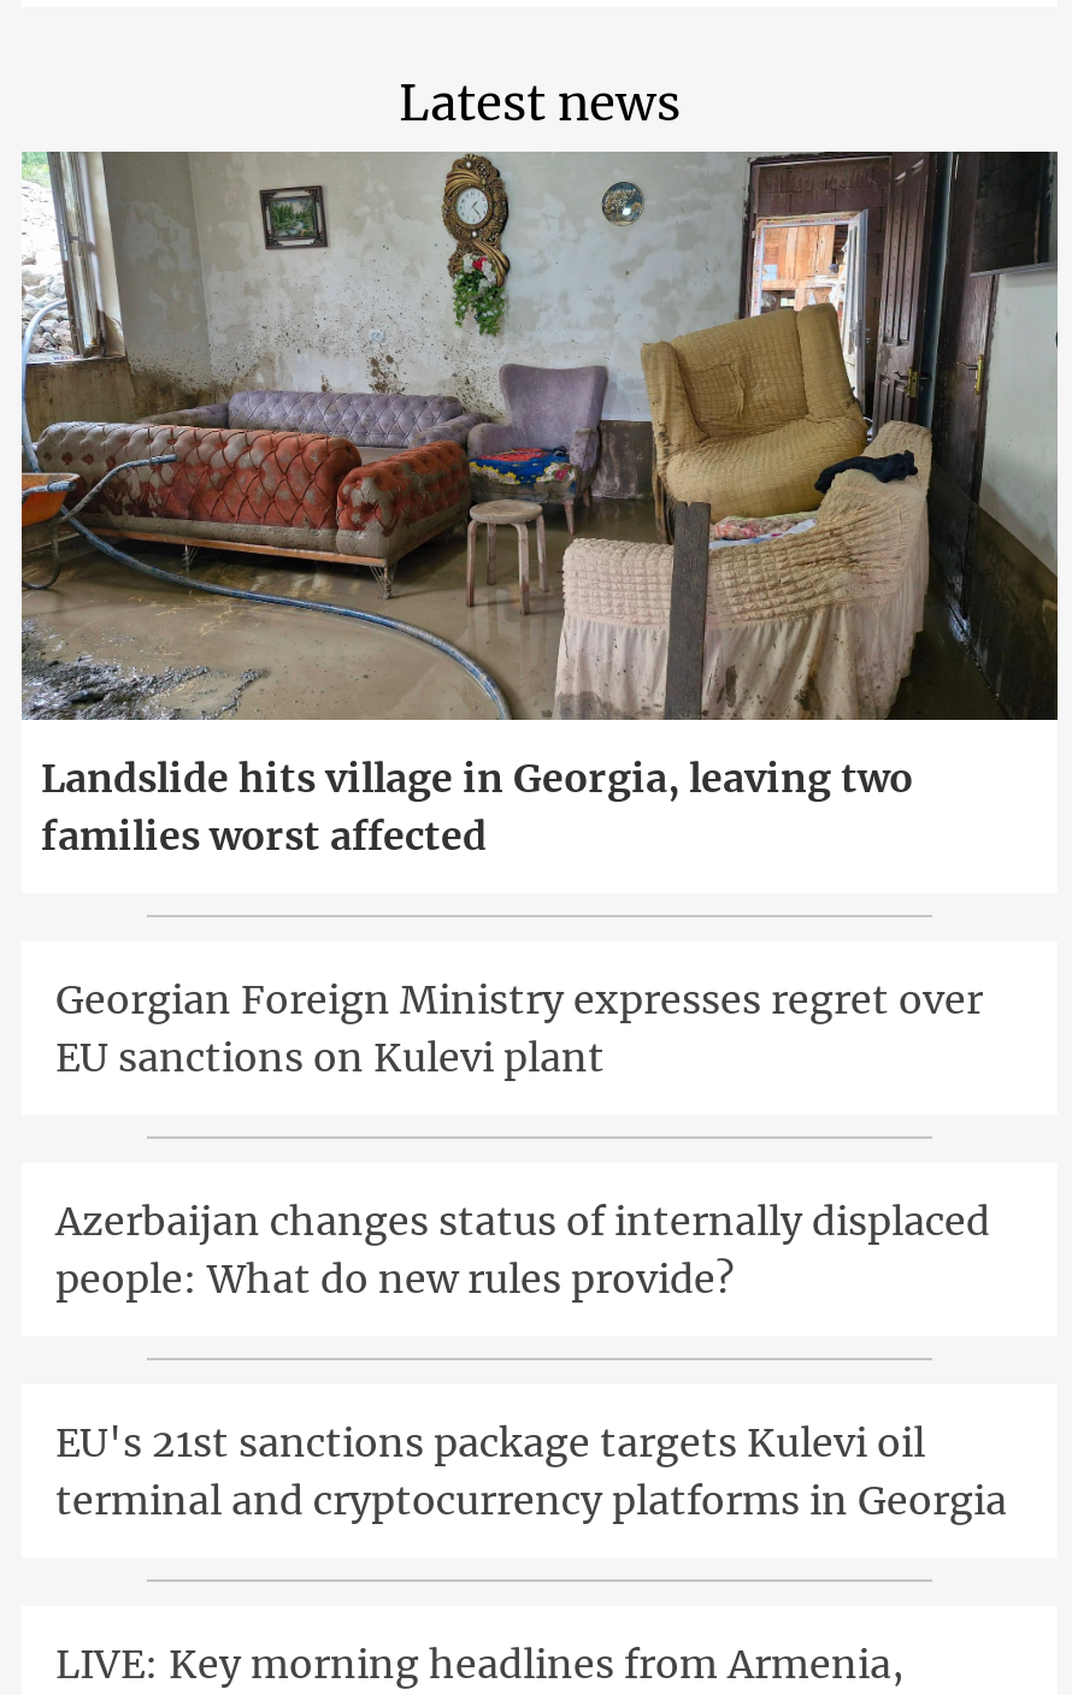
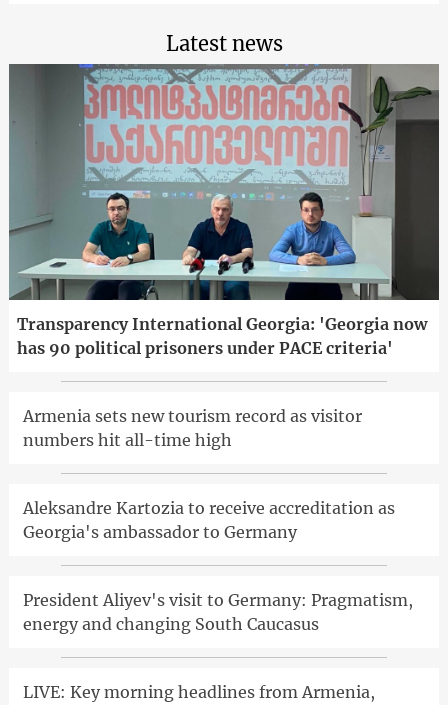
[19,152,1058,861] [image] | Landslide hits village in Georgia, leaving two | families worst affected -> [8,64,439,358] [image] | Transparency International Georgia: 'Georgia now | has 90 political prisoners under PACE criteria'
[55,976,983,1082] Georgian Foreign Ministry expresses regret over | EU sanctions on Kulevi plant -> [23,406,362,450] Armenia sets new tourism record as visitor | numbers hit all-time high
[55,1198,990,1304] Azerbaijan changes status of internally displaced | people: What do new rules provide? -> [23,498,395,542] Aleksandre Kartozia to receive accreditation as | Georgia's ambassador to Germany
[55,1419,1007,1525] EU's 21st sanctions package targets Kulevi oil | terminal and cryptocurrency platforms in Georgia -> [23,590,413,634] President Aliyev's visit to Germany: Pragmatism, | energy and changing South Caucasus

